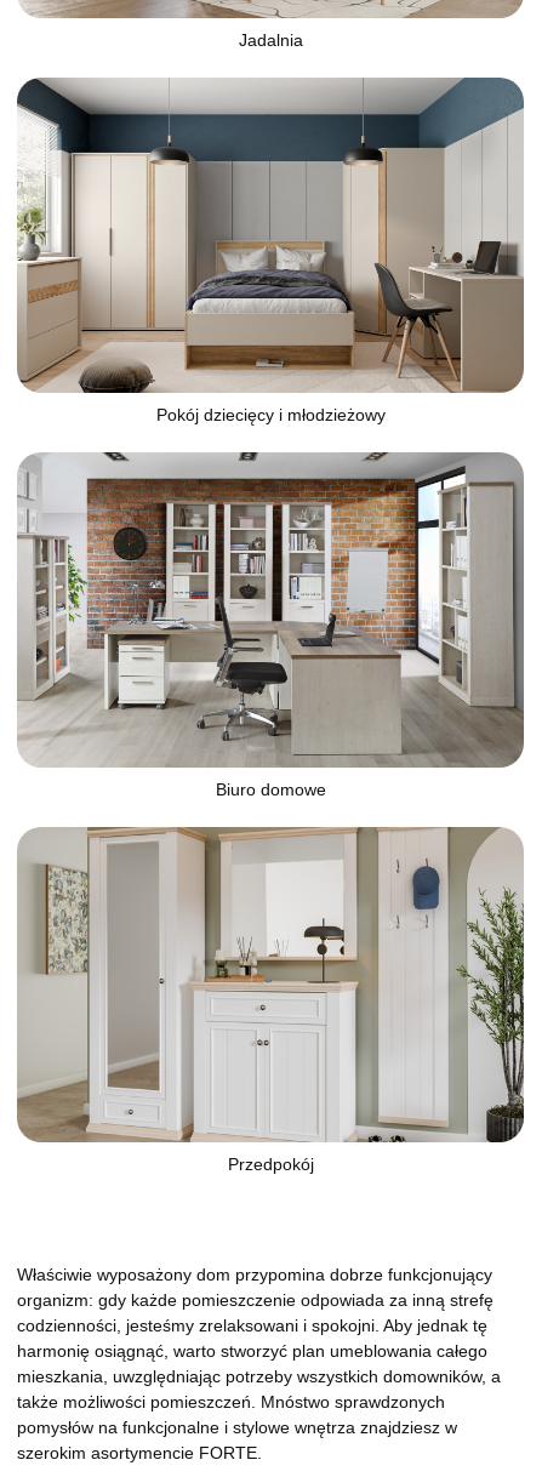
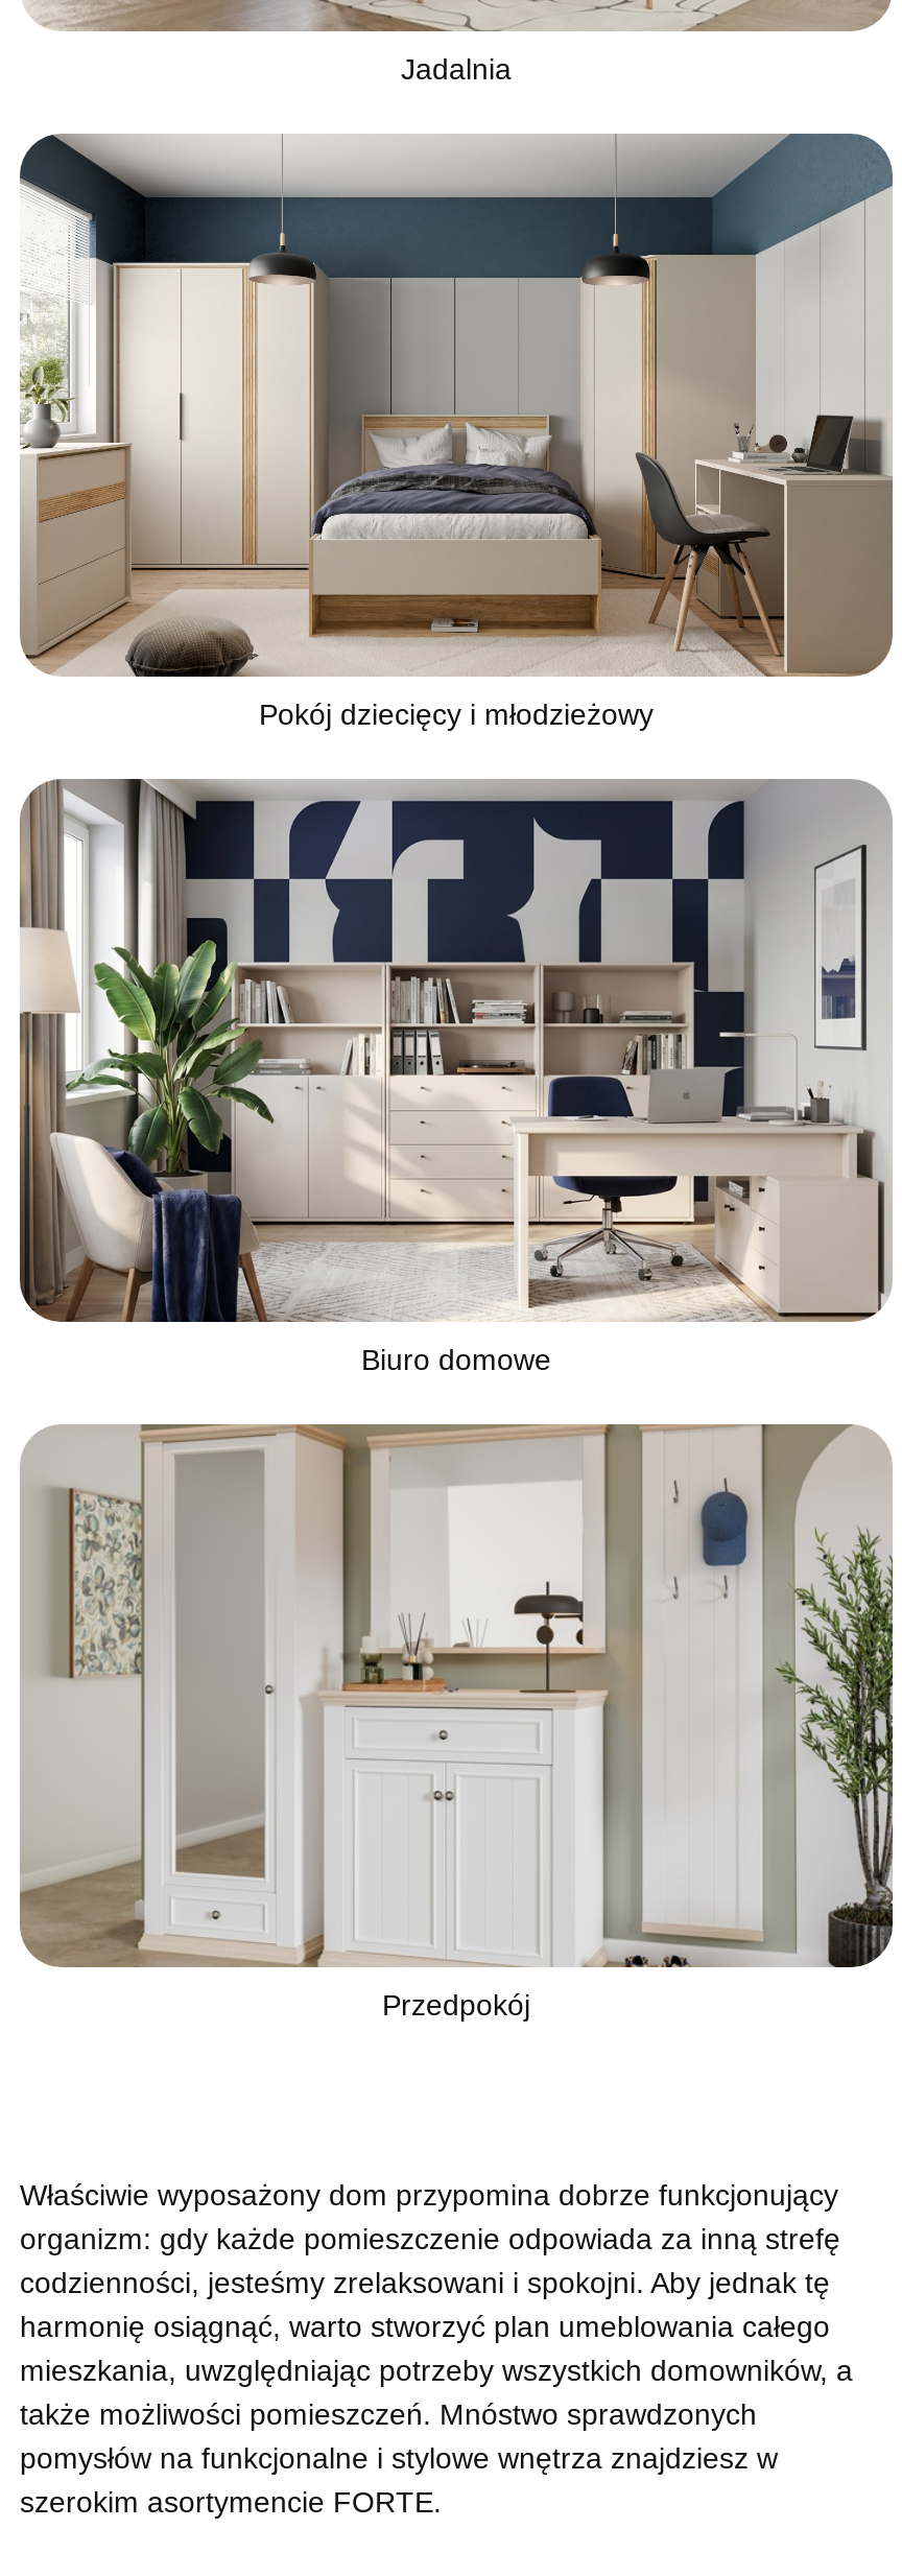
[17,452,524,768] [image] -> [20,777,891,1324] [image]

